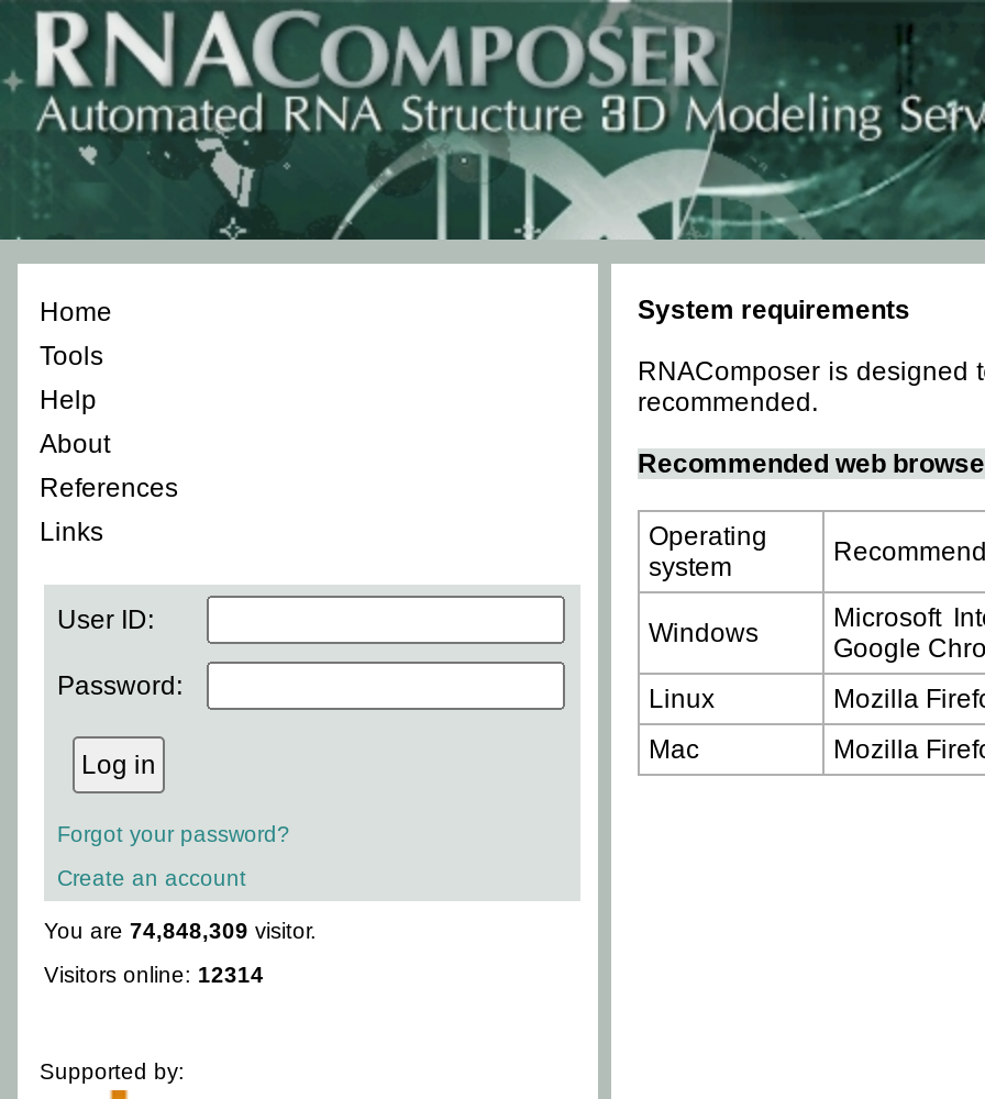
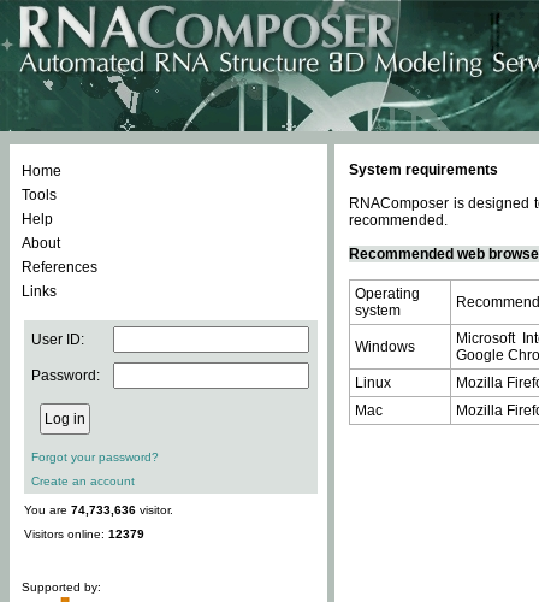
[44,919,317,943] You are 74,848,309 visitor. -> [24,503,173,517] You are 74,733,636 visitor.
[44,963,264,987] Visitors online: 12314 -> [24,527,144,541] Visitors online: 12379

